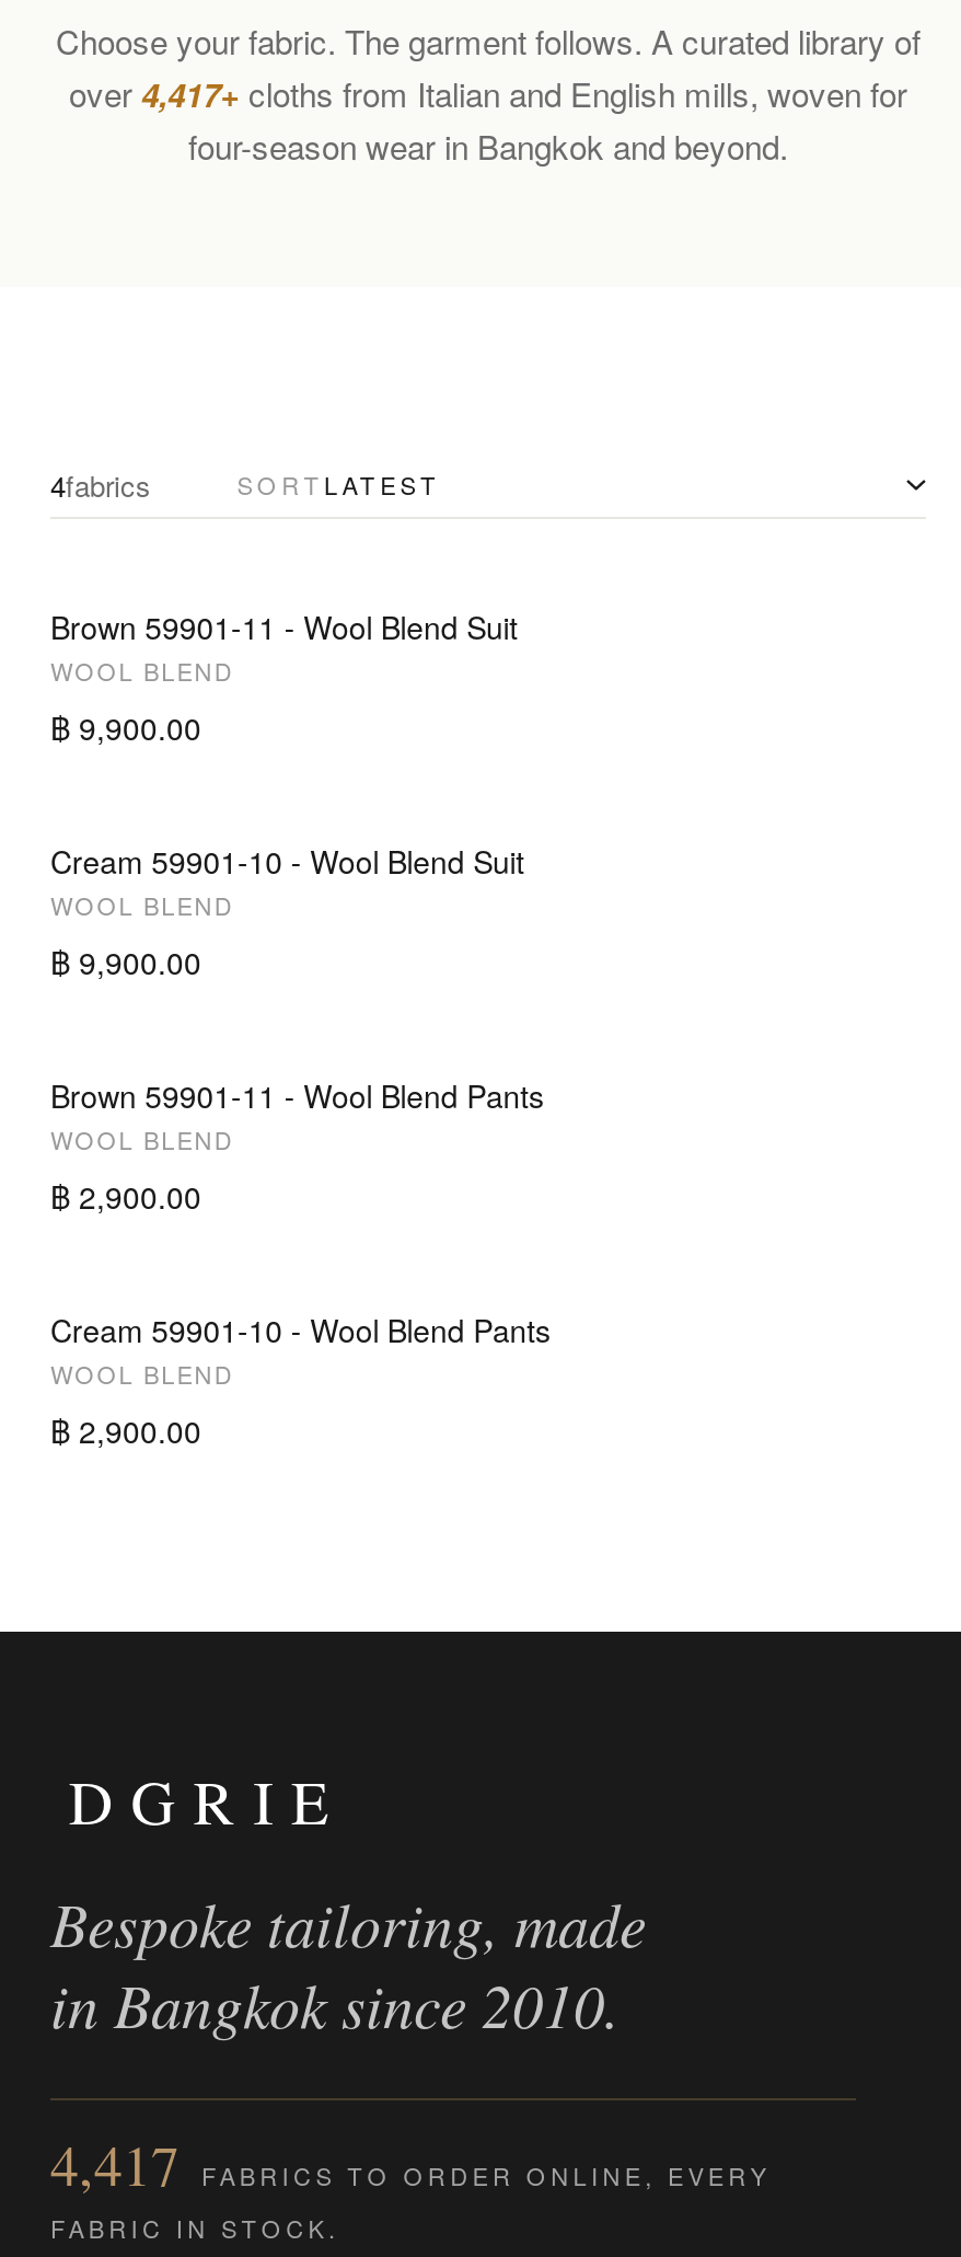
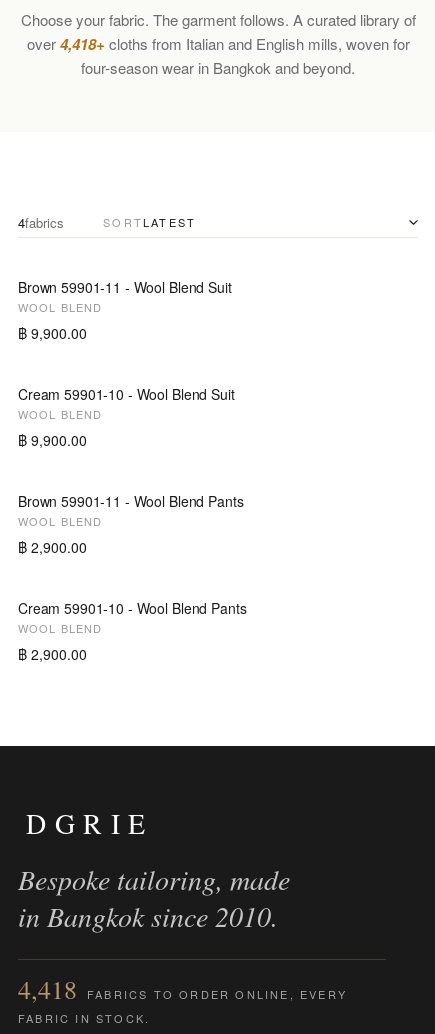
[69,70,907,118] over 4,417+ cloths from Italian and English mills, woven for -> [26,33,409,55] over 4,418+ cloths from Italian and English mills, woven for
[50,2127,771,2201] 4,417 FABRICS TO ORDER ONLINE, EVERY -> [18,972,347,1006] 4,418 FABRICS TO ORDER ONLINE, EVERY

